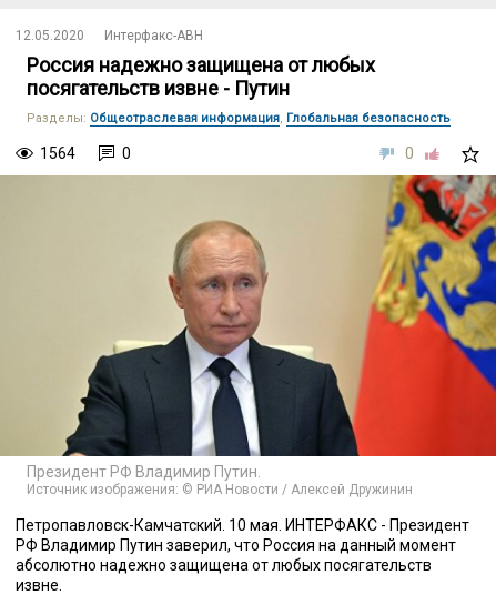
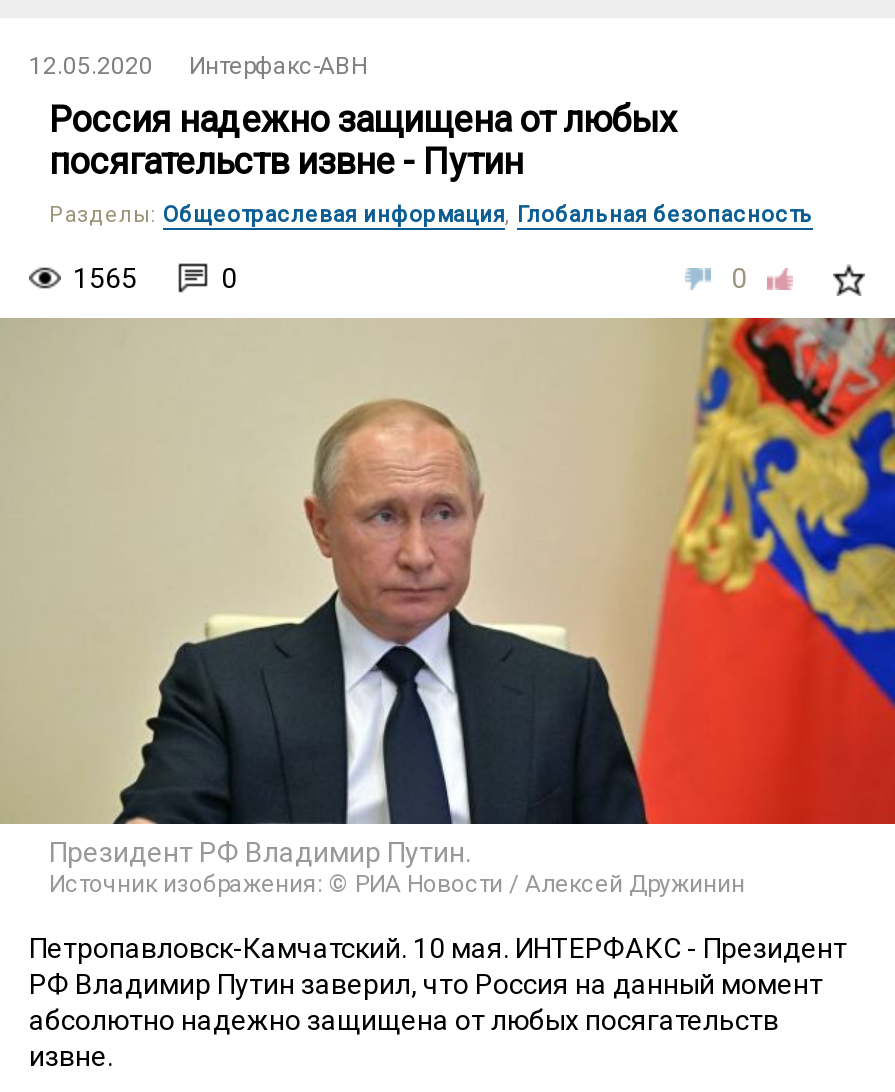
[40,145,75,162] 1564 -> [73,263,137,295] 1565

